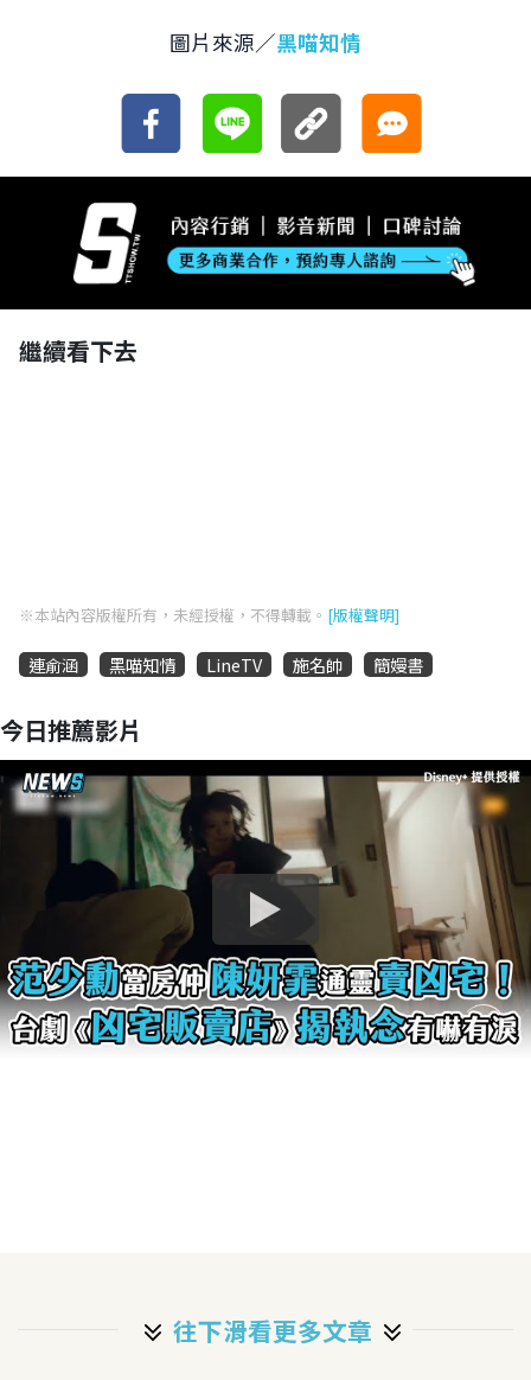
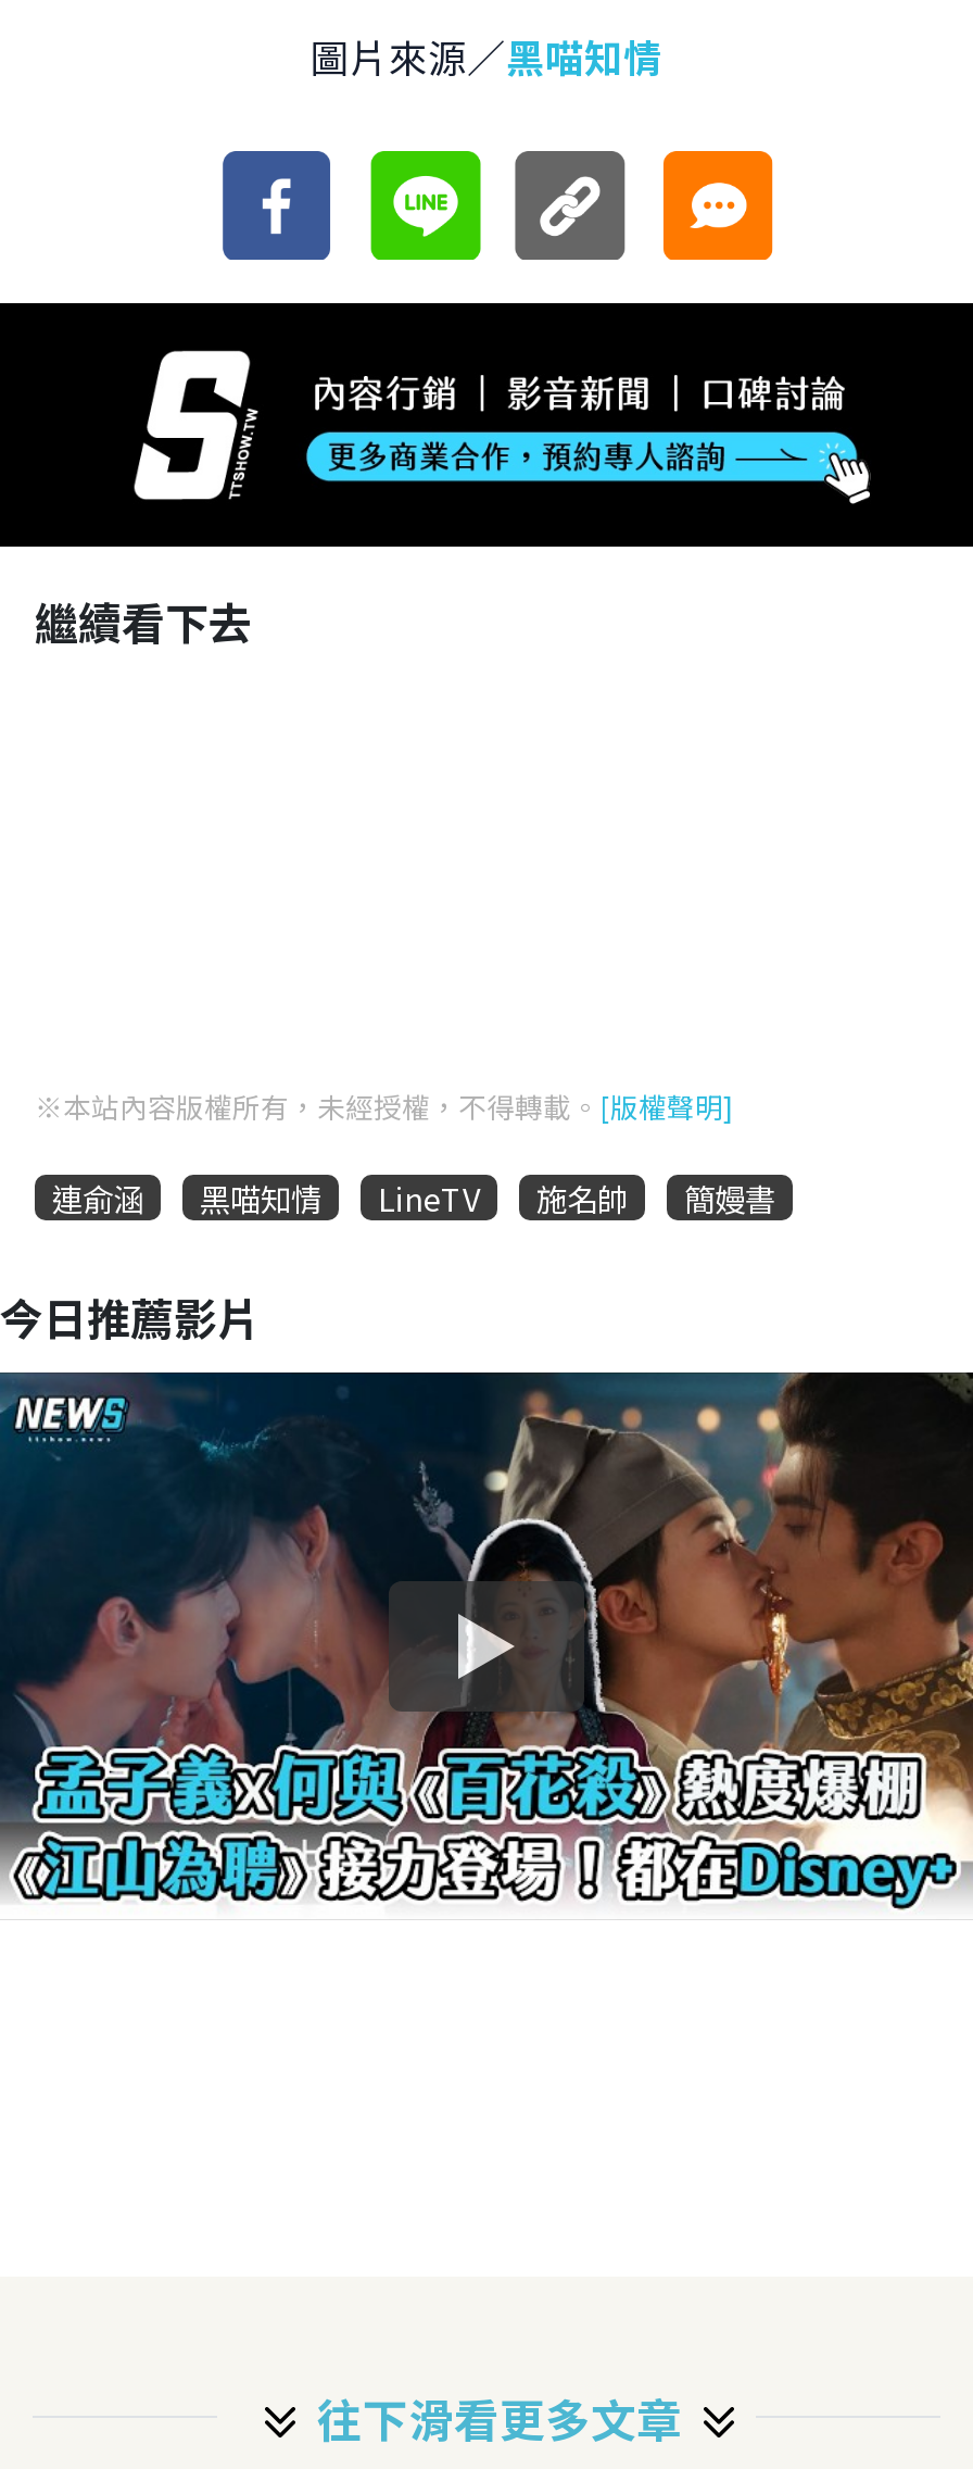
[4,759,527,1053] [image] -> [7,1370,966,1912] [image]

